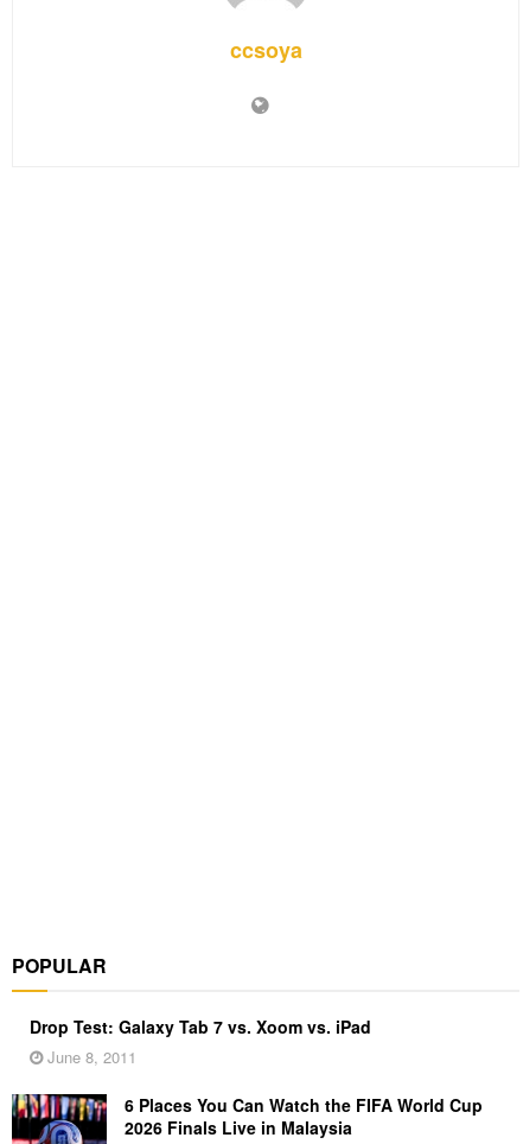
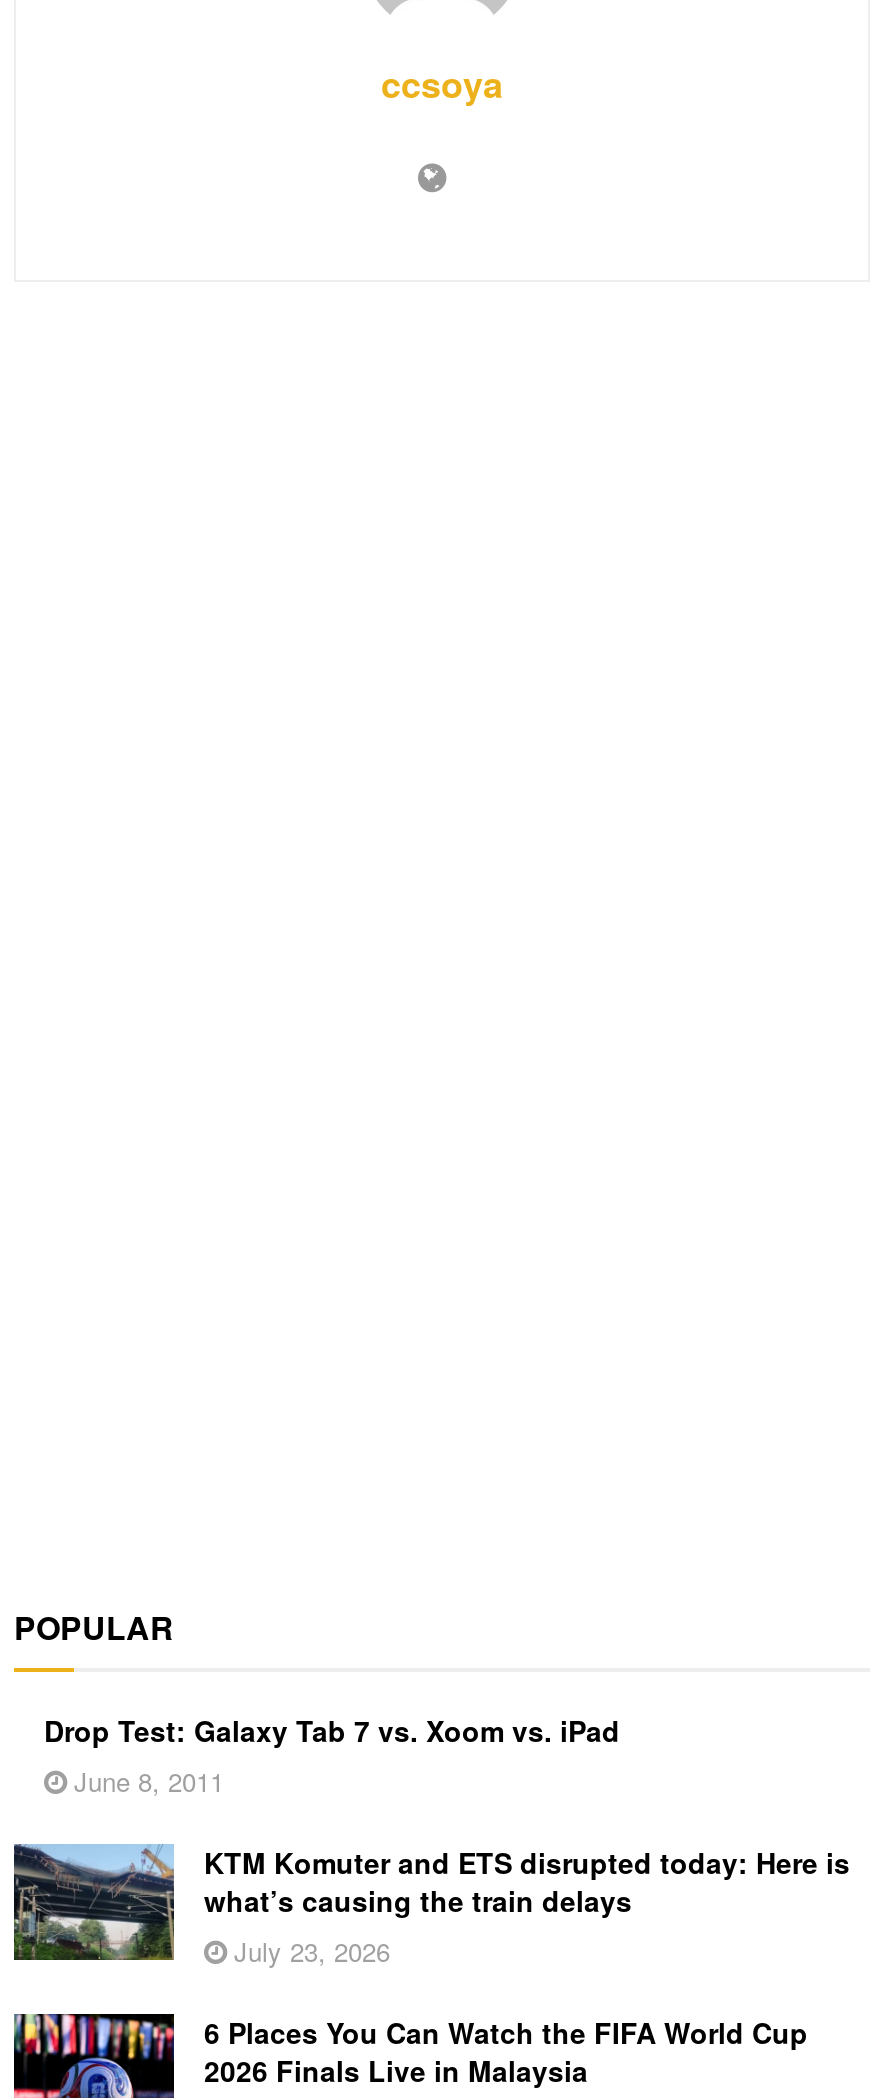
none -> [12,1842,850,1971] [image] | KTM Komuter and ETS disrupted today: Here is | what’s causing the train delays | July 23, 2026

